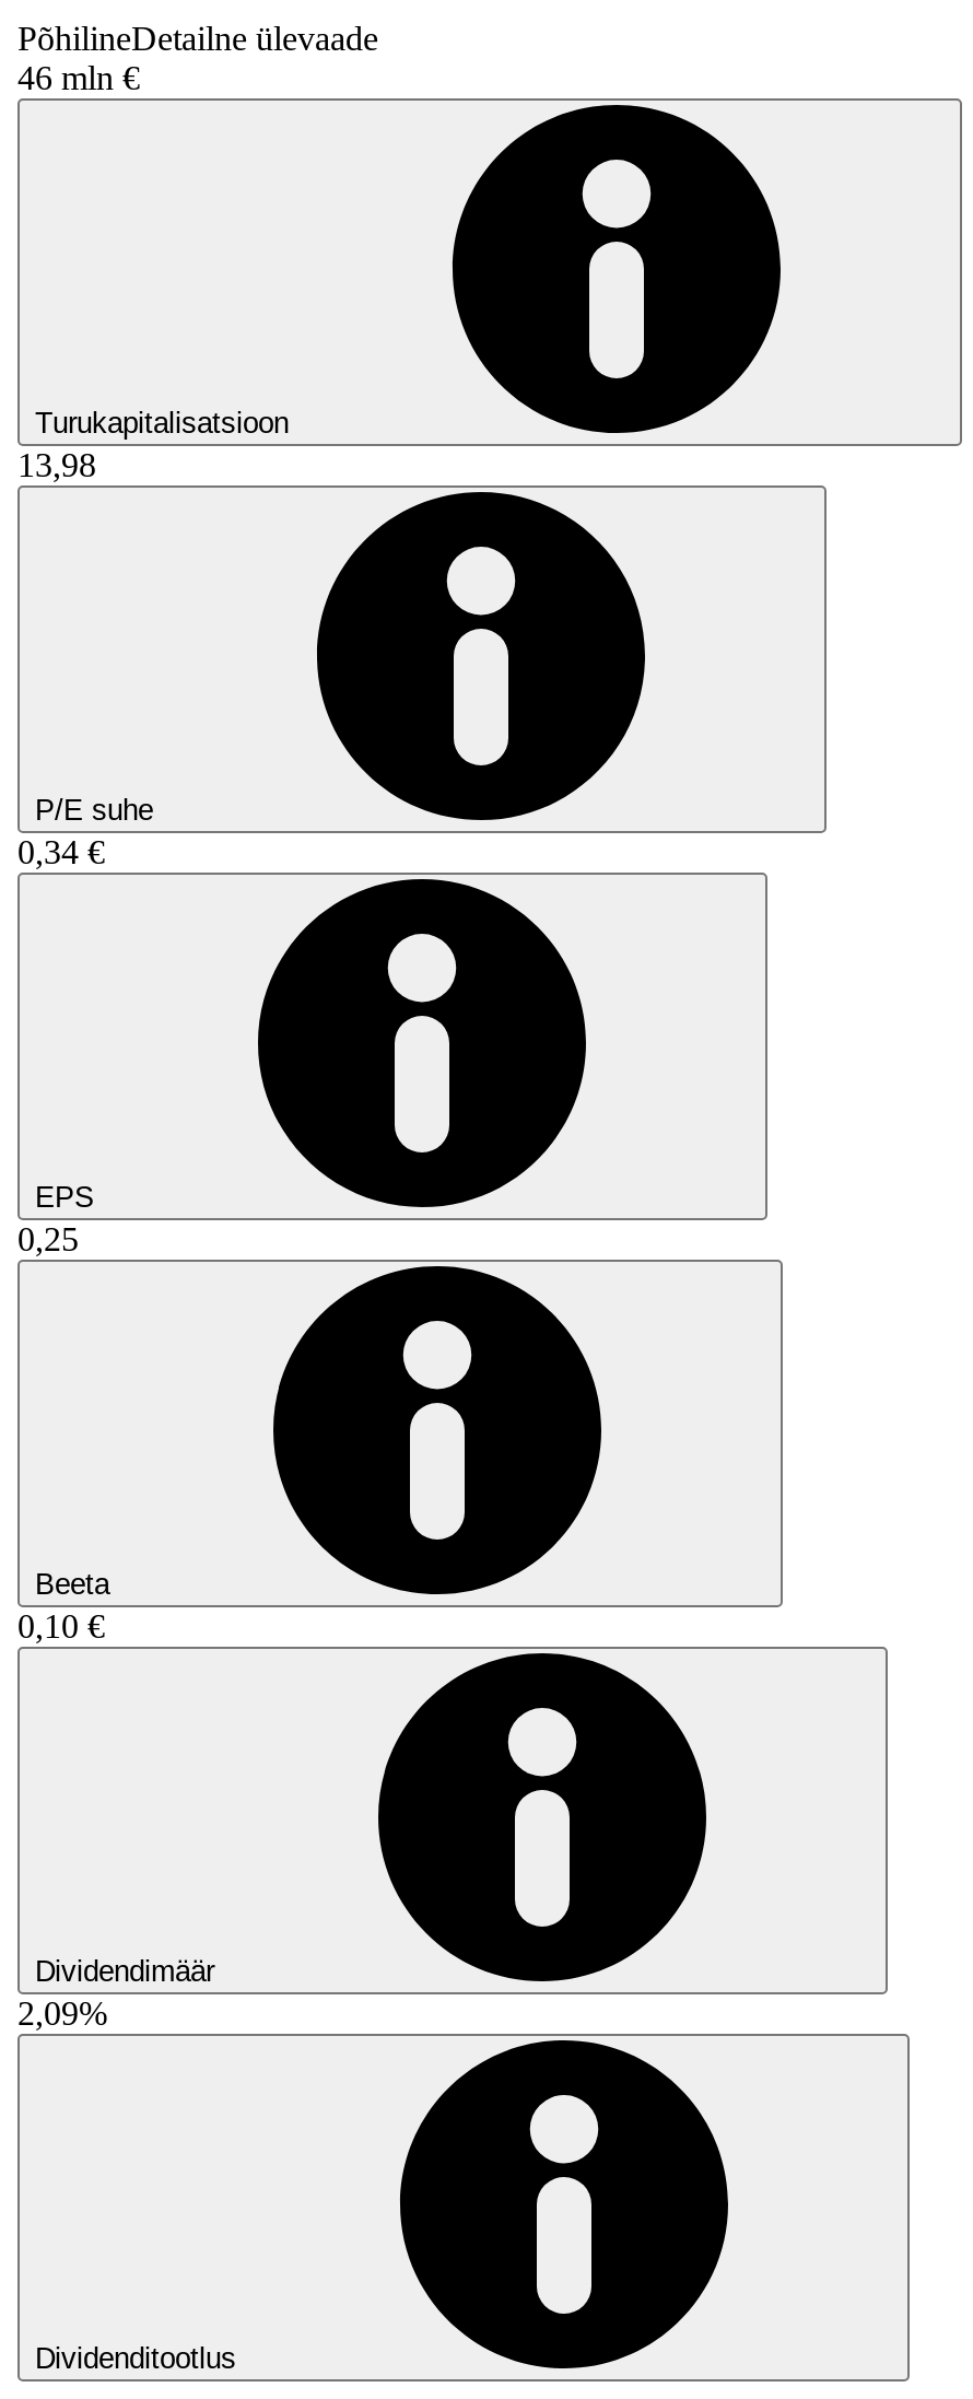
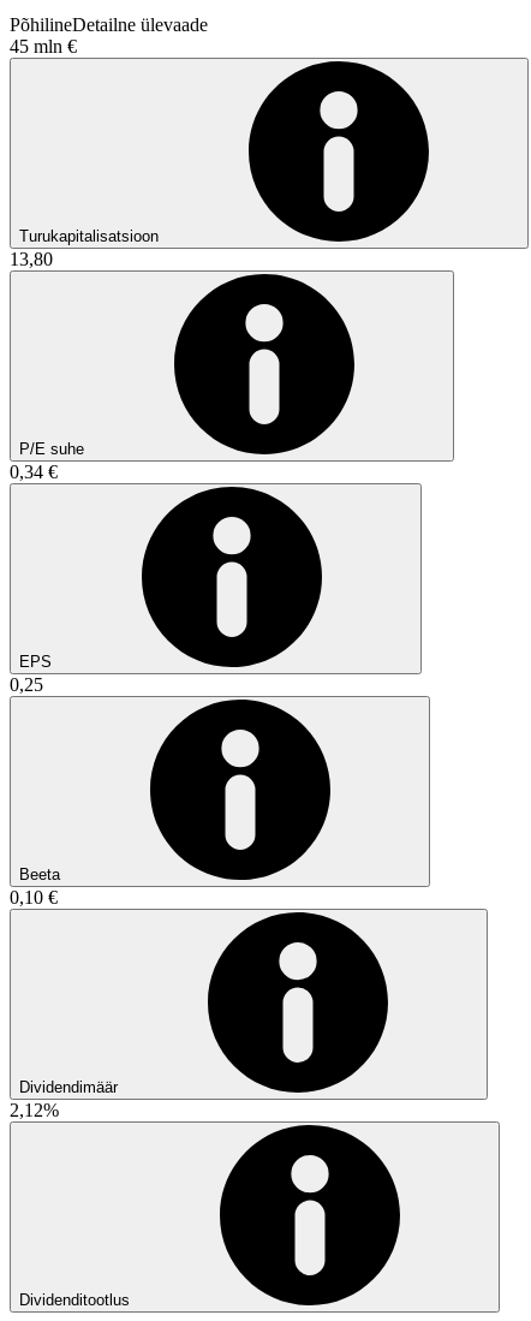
[17,59,140,97] 46 mln € -> [10,36,77,57] 45 mln €
[17,447,96,484] 13,98 -> [10,249,53,269] 13,80
[17,1995,107,2032] 2,09% -> [10,1100,59,1121] 2,12%

